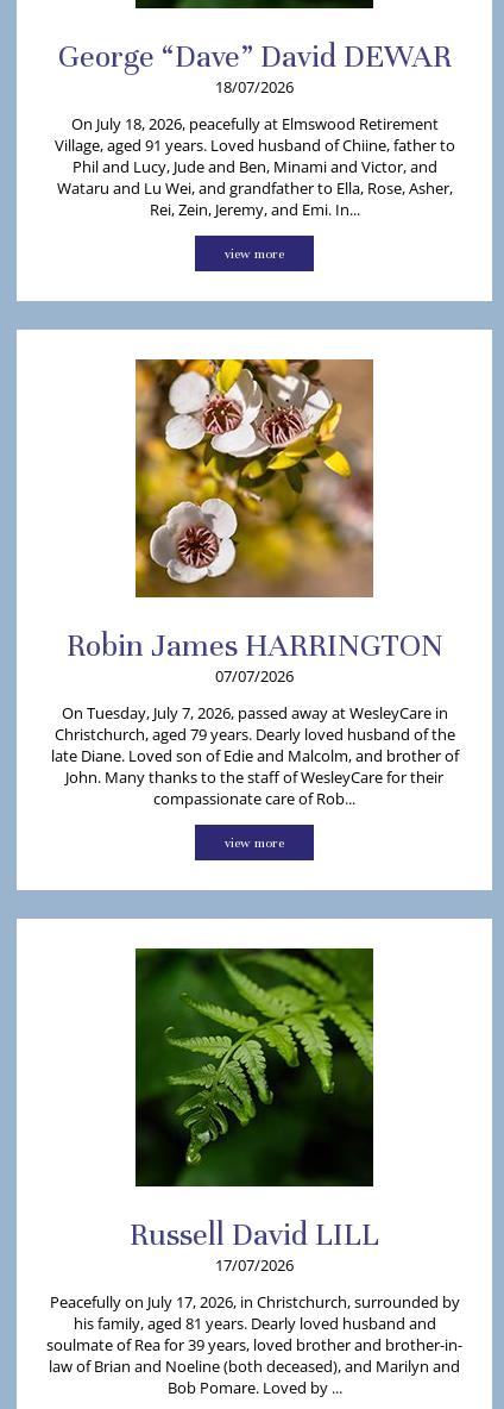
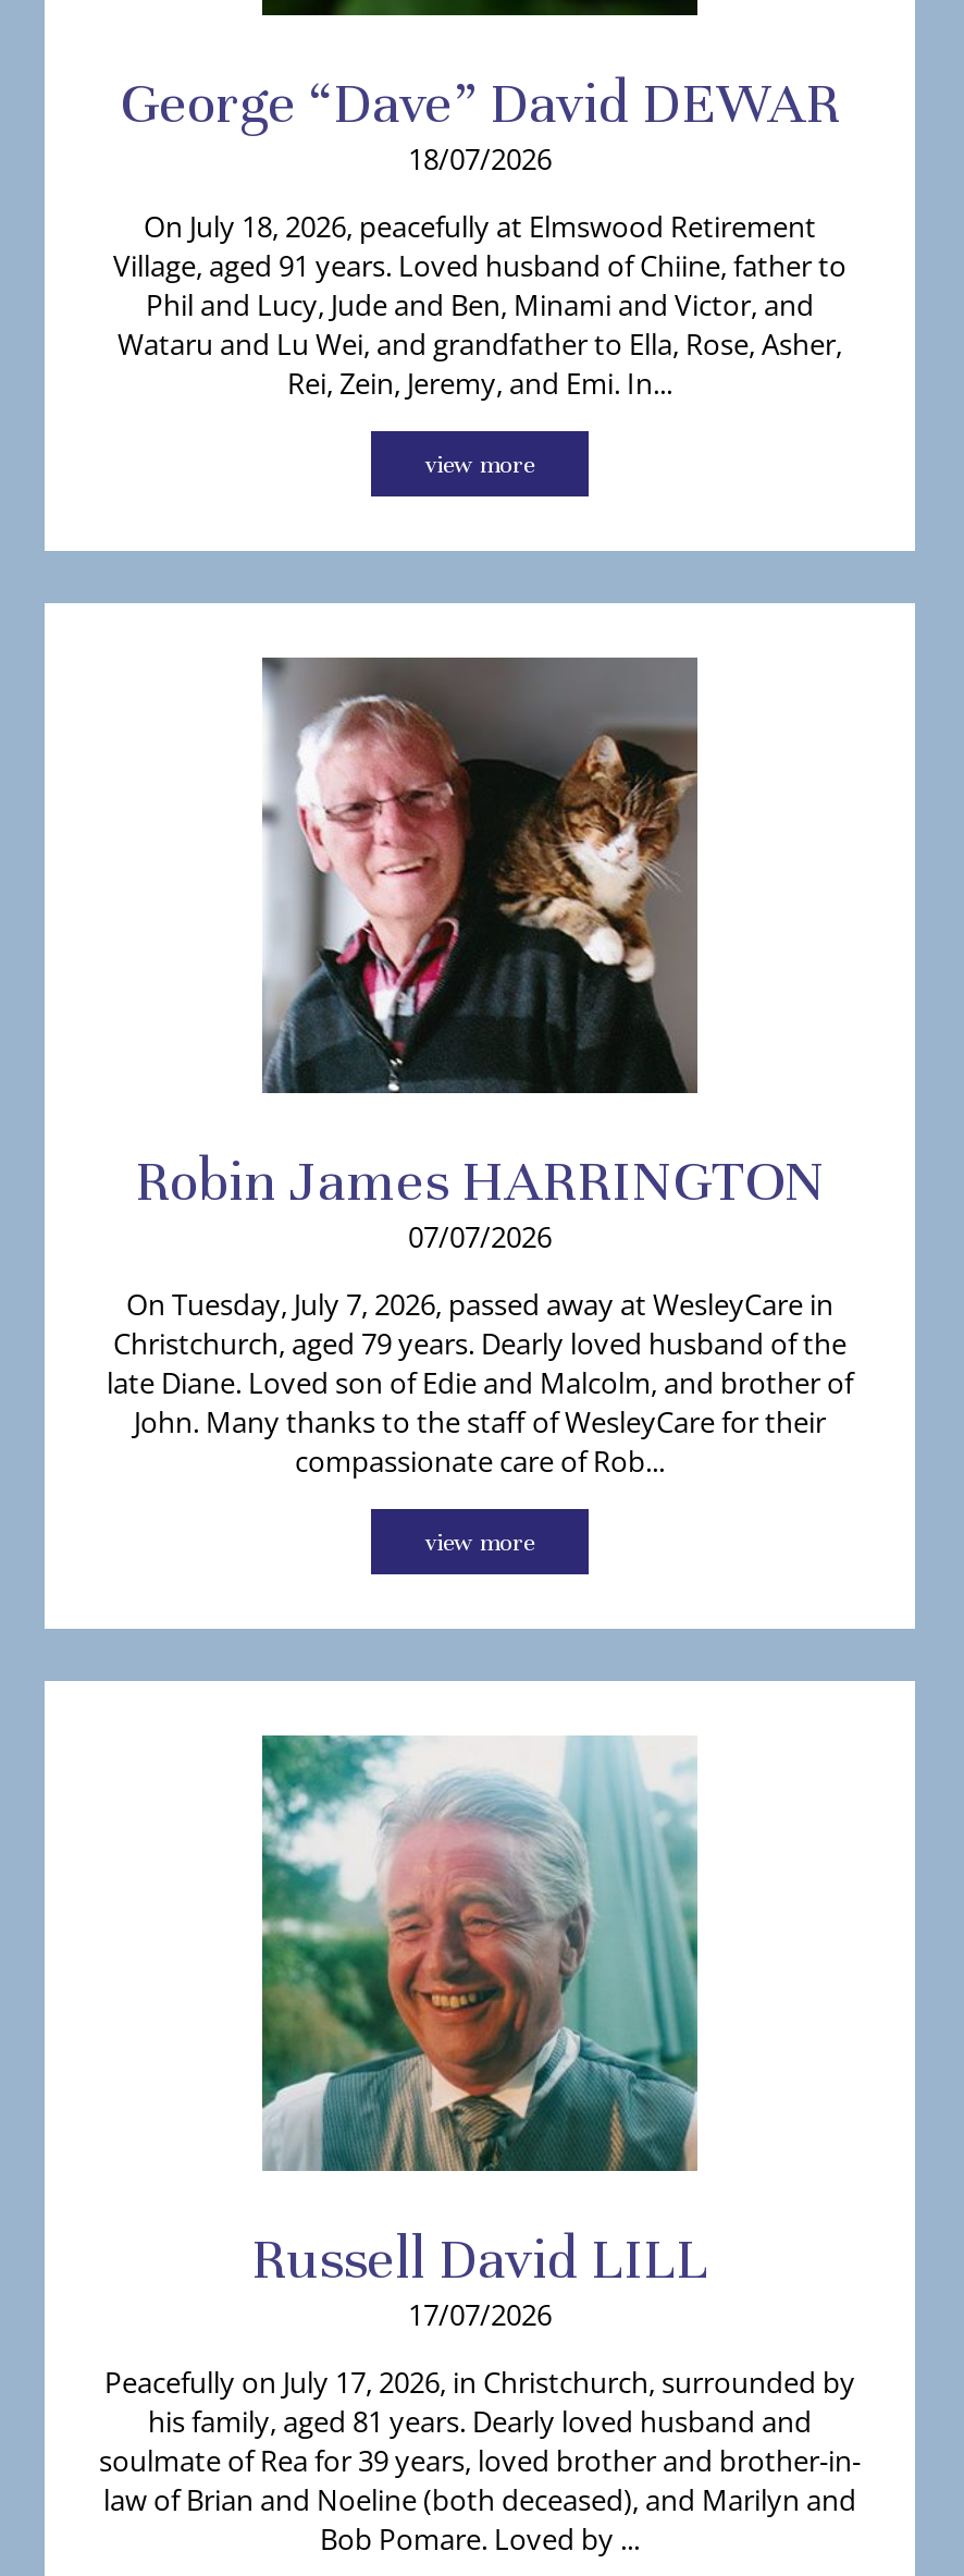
[134,358,373,599] [image] -> [260,655,697,1095] [image]
[134,947,374,1186] [image] -> [260,1733,700,2173] [image]

